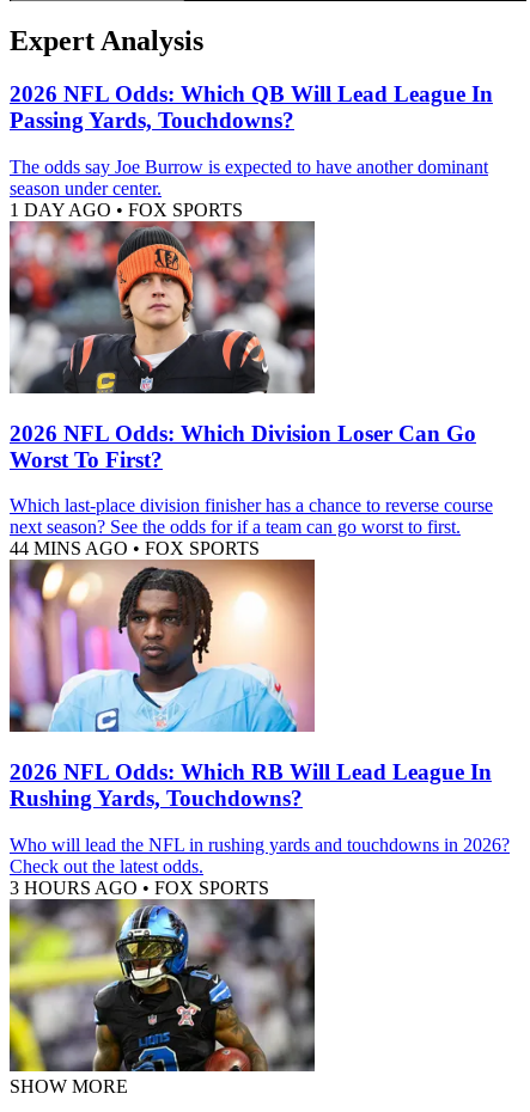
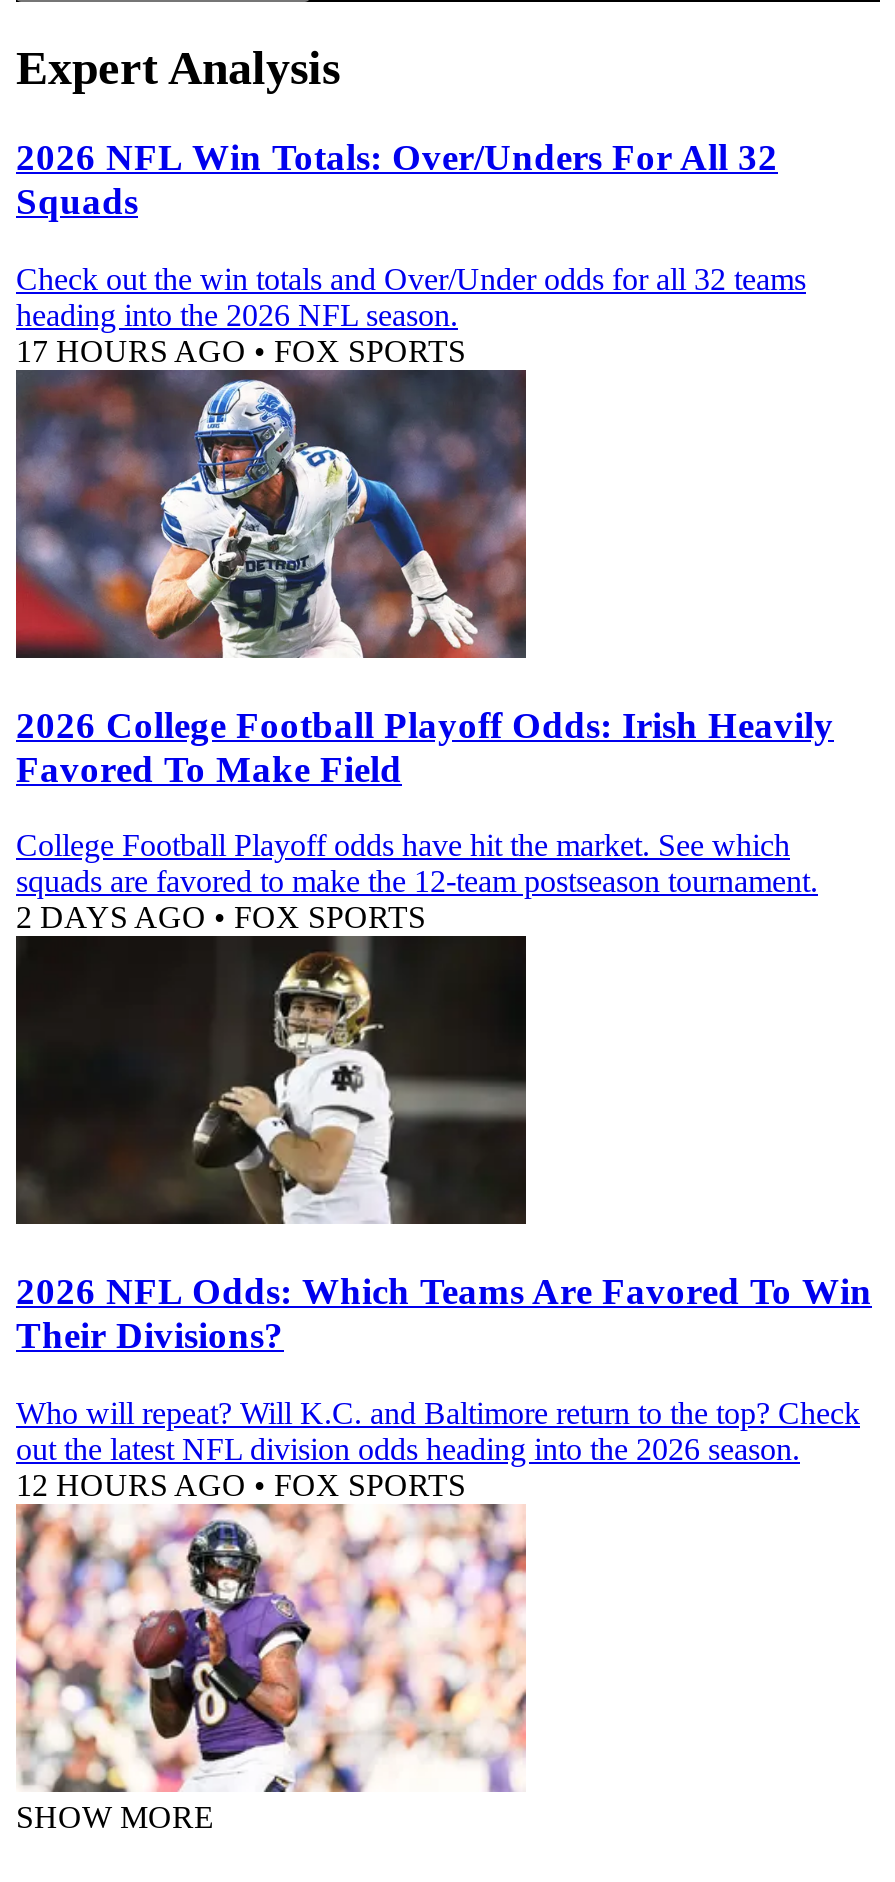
[10,82,493,133] 2026 NFL Odds: Which QB Will Lead League In | Passing Yards, Touchdowns? -> [16,136,778,222] 2026 NFL Win Totals: Over/Unders For All 32 | Squads
[10,157,488,220] The odds say Joe Burrow is expected to have another dominant | season under center. | 1 DAY AGO • FOX SPORTS -> [16,262,806,368] Check out the win totals and Over/Under odds for all 32 teams | heading into the 2026 NFL season. | 17 HOURS AGO • FOX SPORTS
[8,221,476,472] [image] | 2026 NFL Odds: Which Division Loser Can Go | Worst To First? -> [14,372,834,789] [image] | 2026 College Football Playoff Odds: Irish Heavily | Favored To Make Field
[8,495,493,733] [image] | Which last-place division finisher has a chance to reverse course | next season? See the odds for if a team can go worst to first. | 44 MINS AGO • FOX SPORTS -> [14,829,818,1226] [image] | College Football Playoff odds have hit the market. See which | squads are favored to make the 12-team postseason tournament. | 2 DAYS AGO • FOX SPORTS
[10,759,492,811] 2026 NFL Odds: Which RB Will Lead League In | Rushing Yards, Touchdowns? -> [16,1270,872,1356] 2026 NFL Odds: Which Teams Are Favored To Win | Their Divisions?
[10,834,510,898] Who will lead the NFL in rushing yards and touchdowns in 2026? | Check out the latest odds. | 3 HOURS AGO • FOX SPORTS -> [16,1396,860,1502] Who will repeat? Will K.C. and Baltimore return to the top? Check | out the latest NFL division odds heading into the 2026 season. | 12 HOURS AGO • FOX SPORTS
[8,898,316,1073] [image] -> [14,1504,528,1794] [image]

